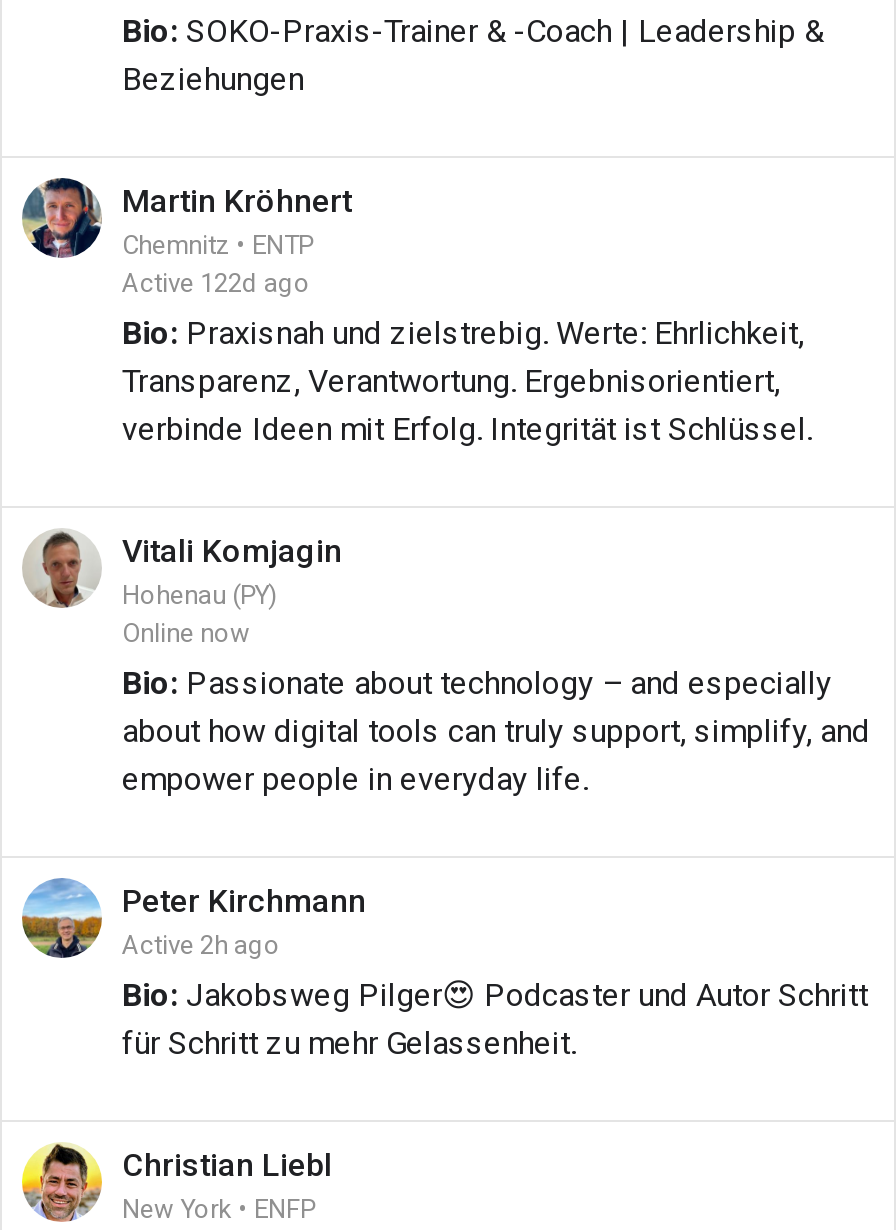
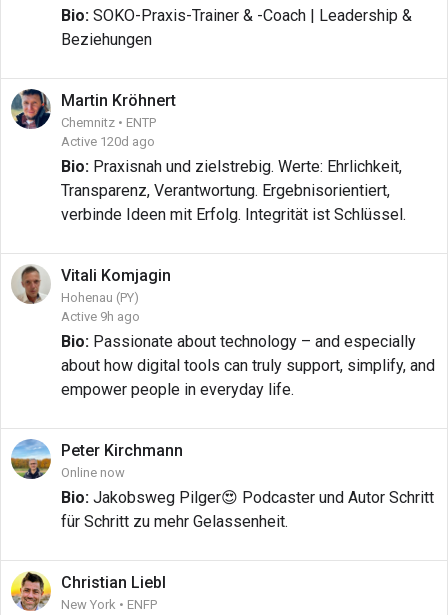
[122,268,310,298] Active 122d ago -> [61,134,155,149] Active 120d ago
moved [122,618,250,648] -> [61,465,125,480]: Online now
none -> [61,309,140,324] Active 9h ago
[122,930,280,960] Active 2h ago -> none

